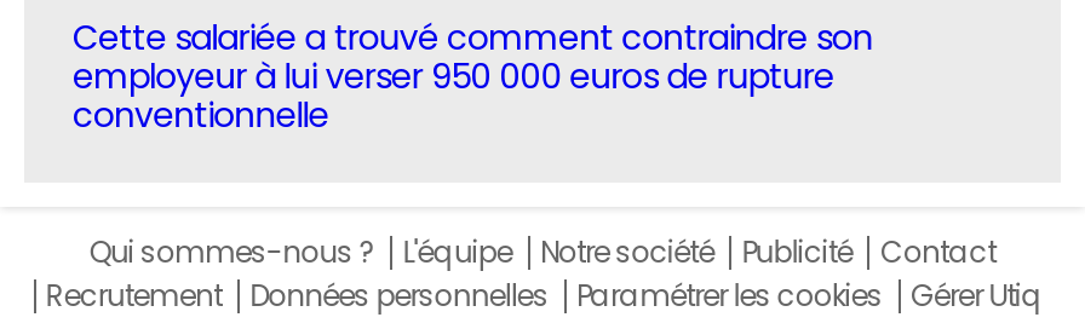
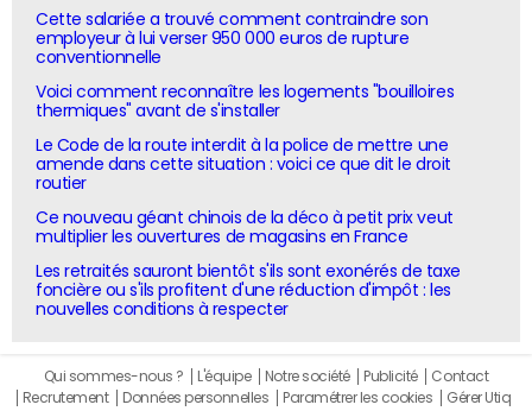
none -> [36,83,460,318] Voici comment reconnaître les logements "bouilloires | thermiques" avant de s'installer | Le Code de la route interdit à la police de mettre une | amende dans cette situation : voici ce que dit le droit | routier | Ce nouveau géant chinois de la déco à petit prix veut | multiplier les ouvertures de magasins en France | Les retraités sauront bientôt s'ils sont exonérés de taxe | foncière ou s'ils profitent d'une réduction d'impôt : les | nouvelles conditions à respecter

